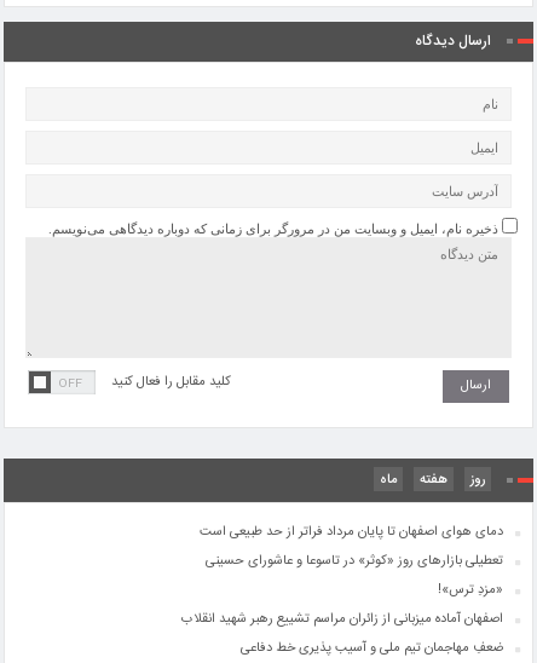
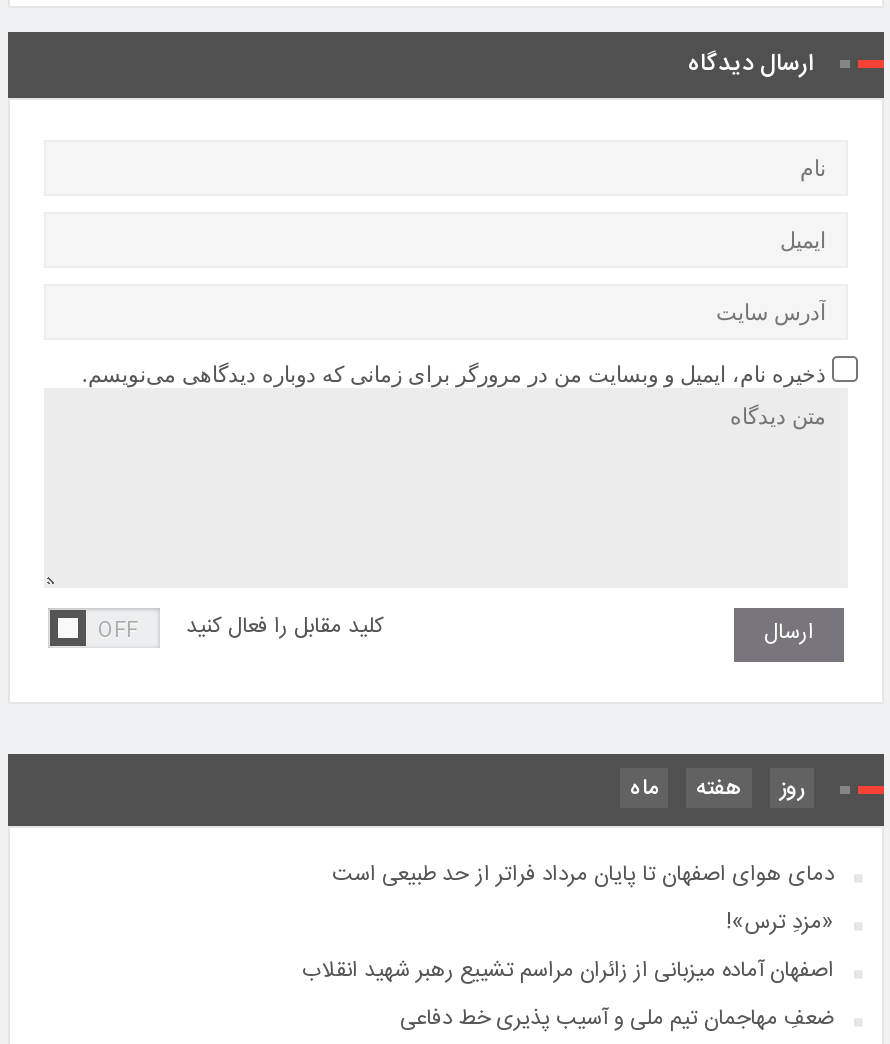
[206,550,503,572] تعطیلی بازارهای روز «کوثر» در تاسوعا و عاشورای حسینی -> none

